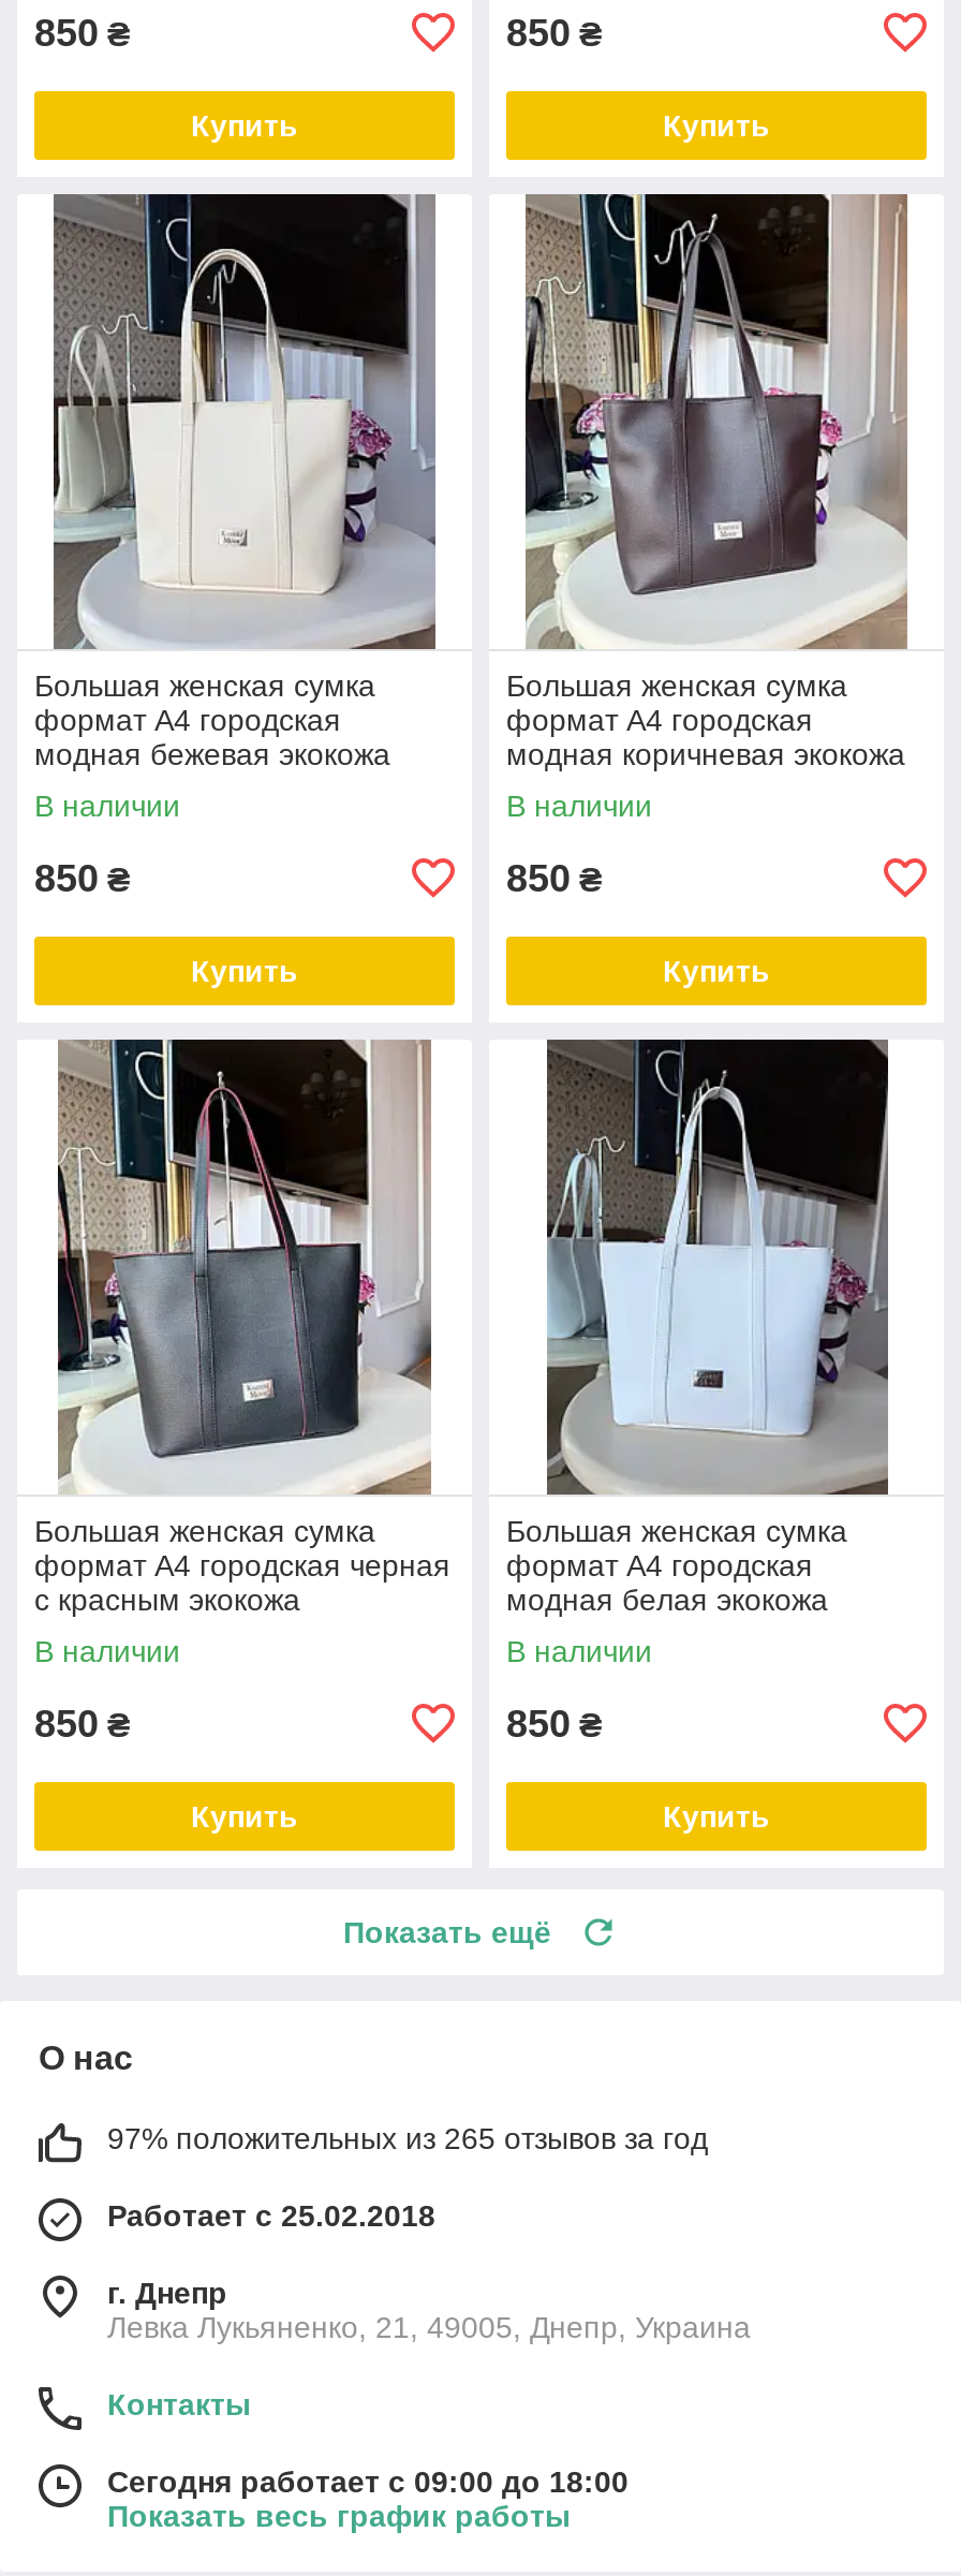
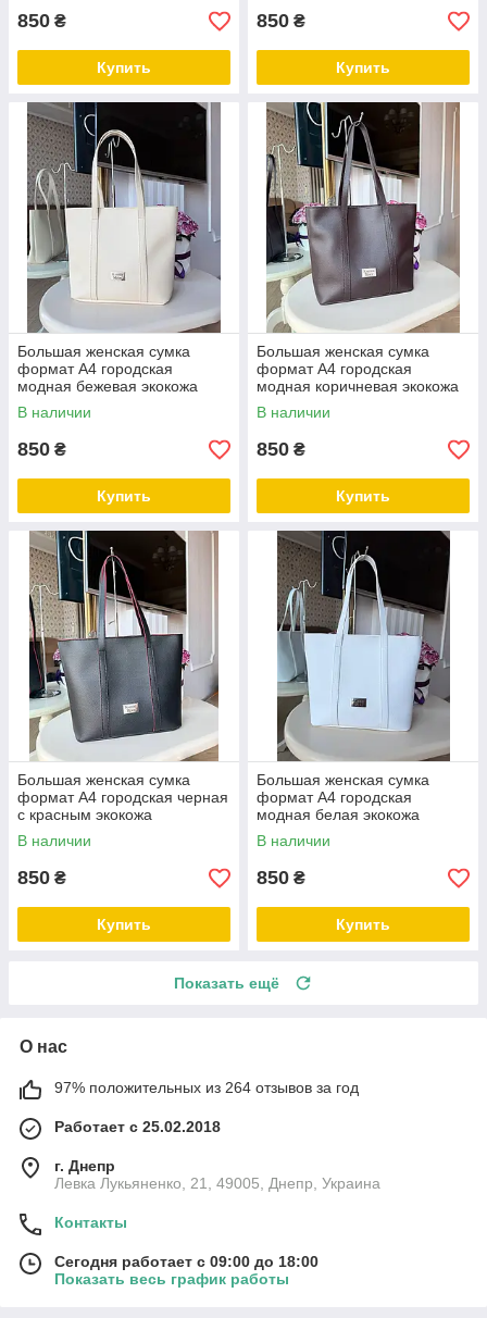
[107,2121,708,2155] 97% положительных из 265 отзывов за год -> [54,1079,359,1097] 97% положительных из 264 отзывов за год

